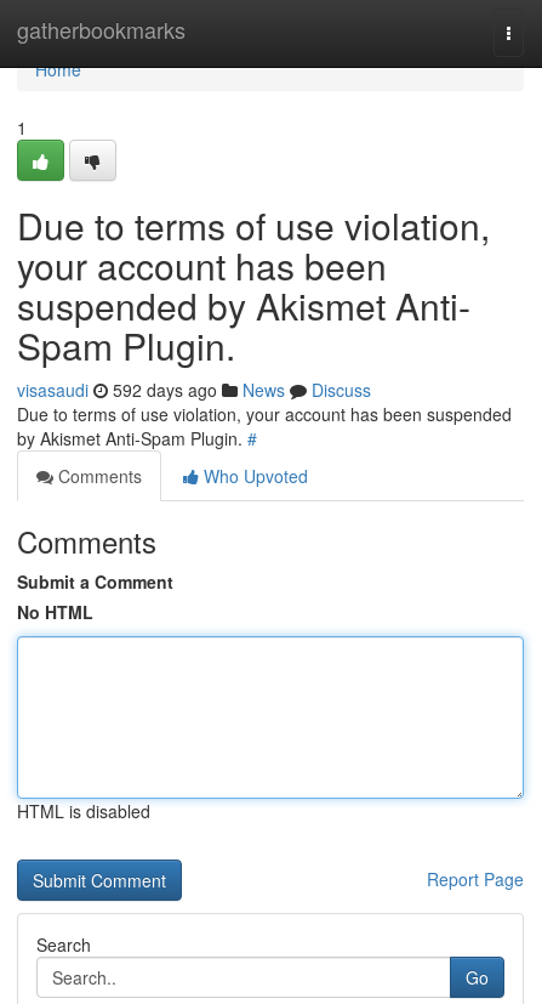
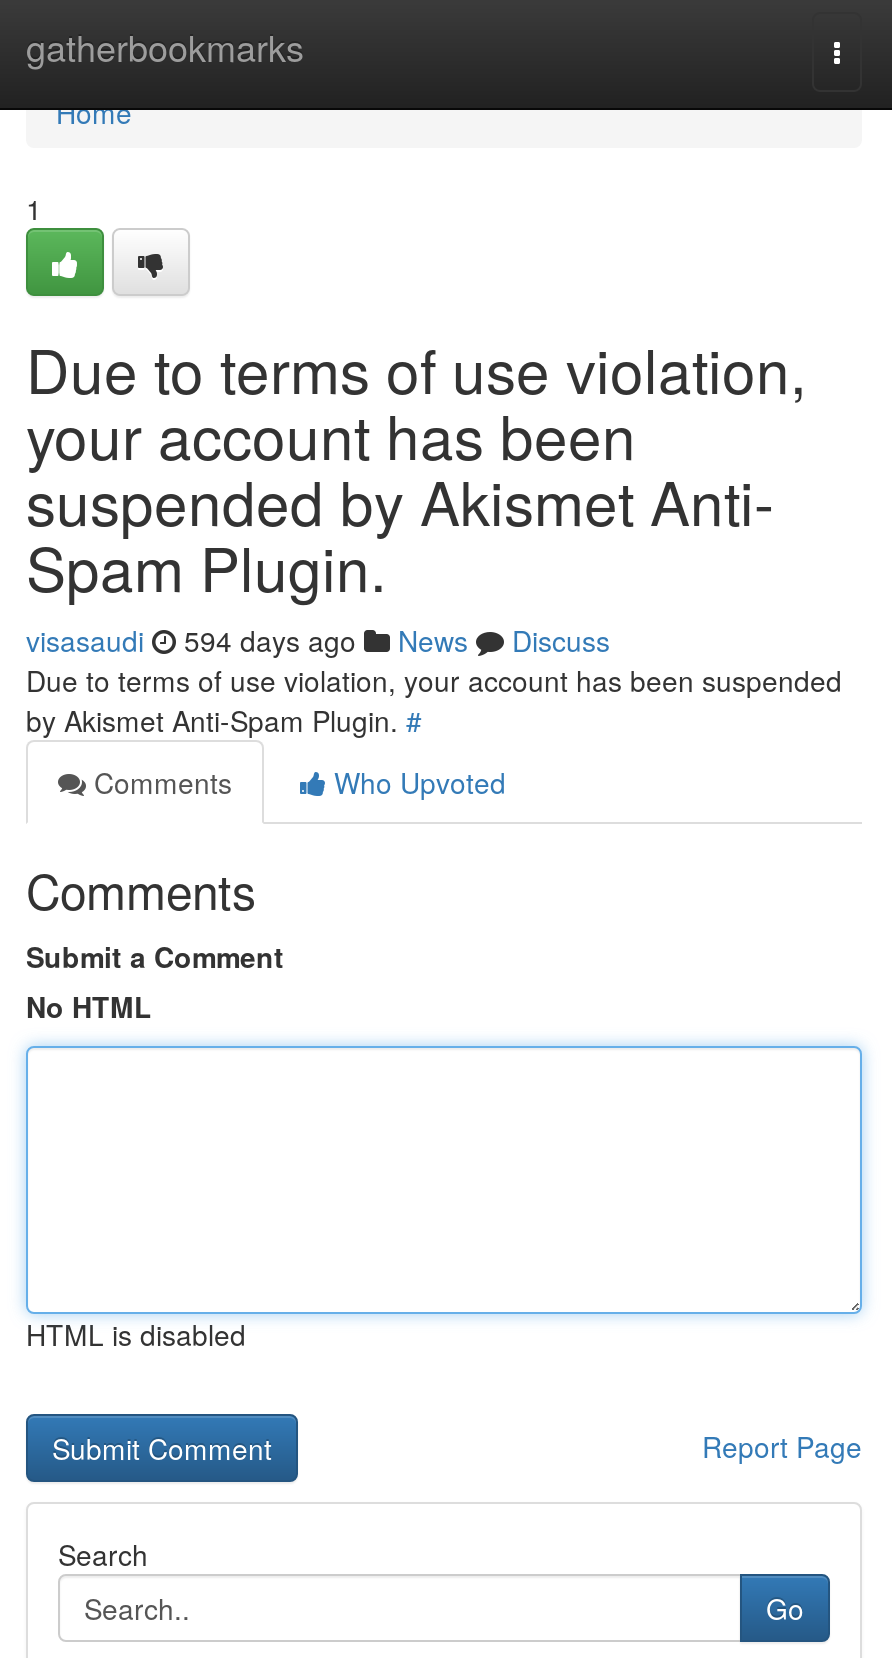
[17,378,371,402] visasaudi 592 days ago News Discuss -> [26,620,610,660] visasaudi 594 days ago News Discuss

